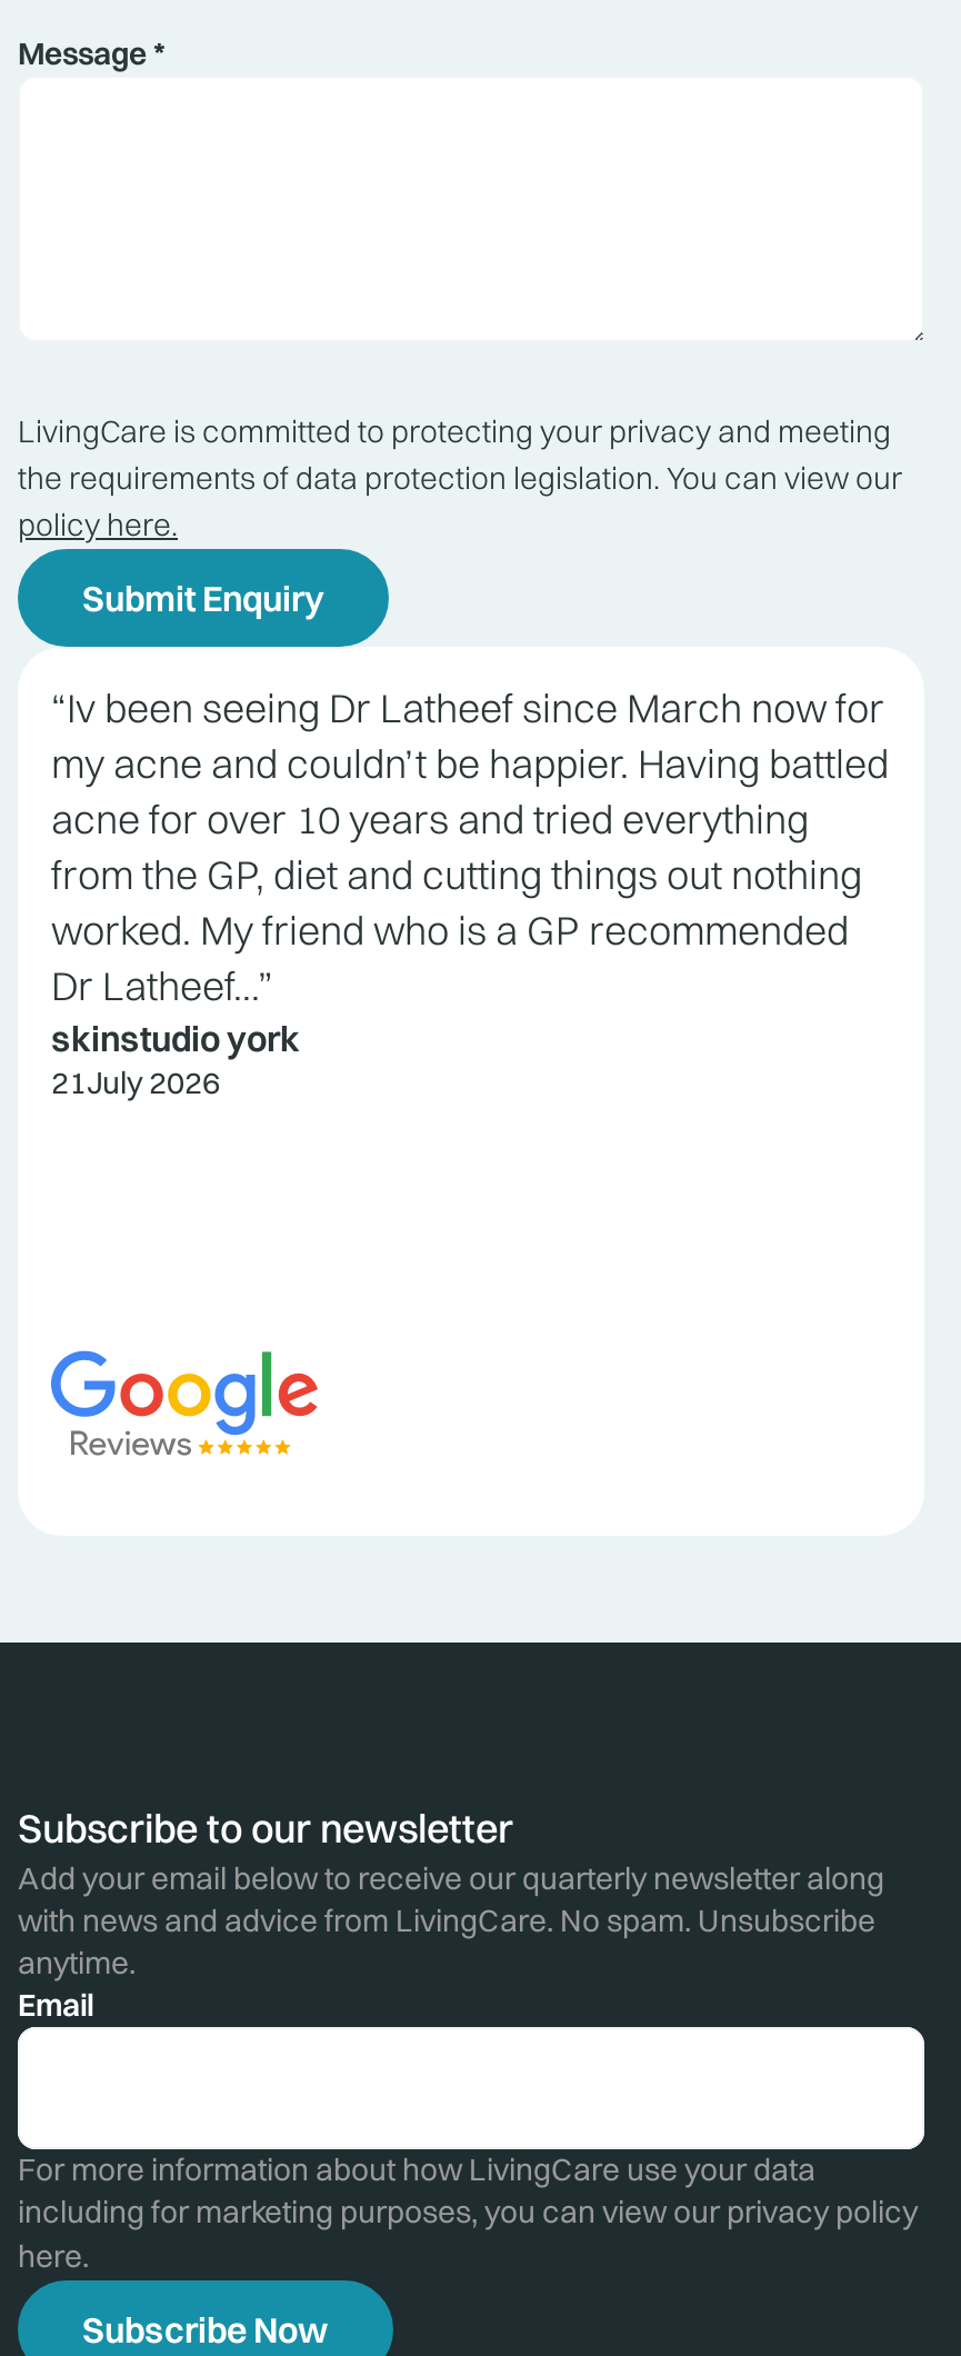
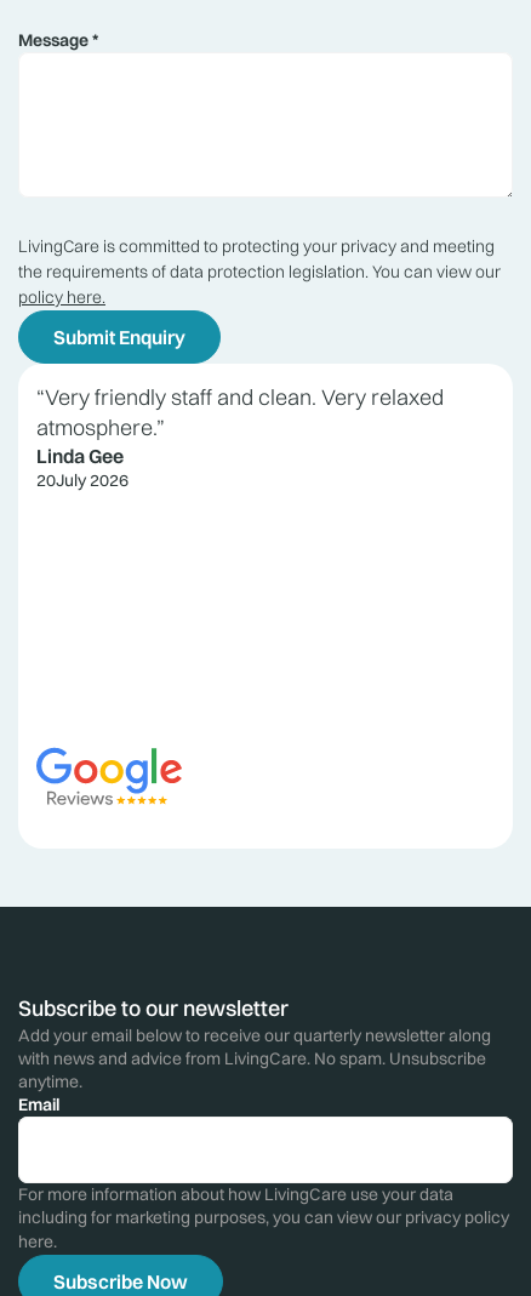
[51,681,889,1102] “Iv been seeing Dr Latheef since March now for | my acne and couldn’t be happier. Having battled | acne for over 10 years and tried everything | from the GP, diet and cutting things out nothing | worked. My friend who is a GP recommended | Dr Latheef...” | skinstudio york | 21July 2026 -> [36,383,444,491] “Very friendly staff and clean. Very relaxed | atmosphere.” | Linda Gee | 20July 2026

